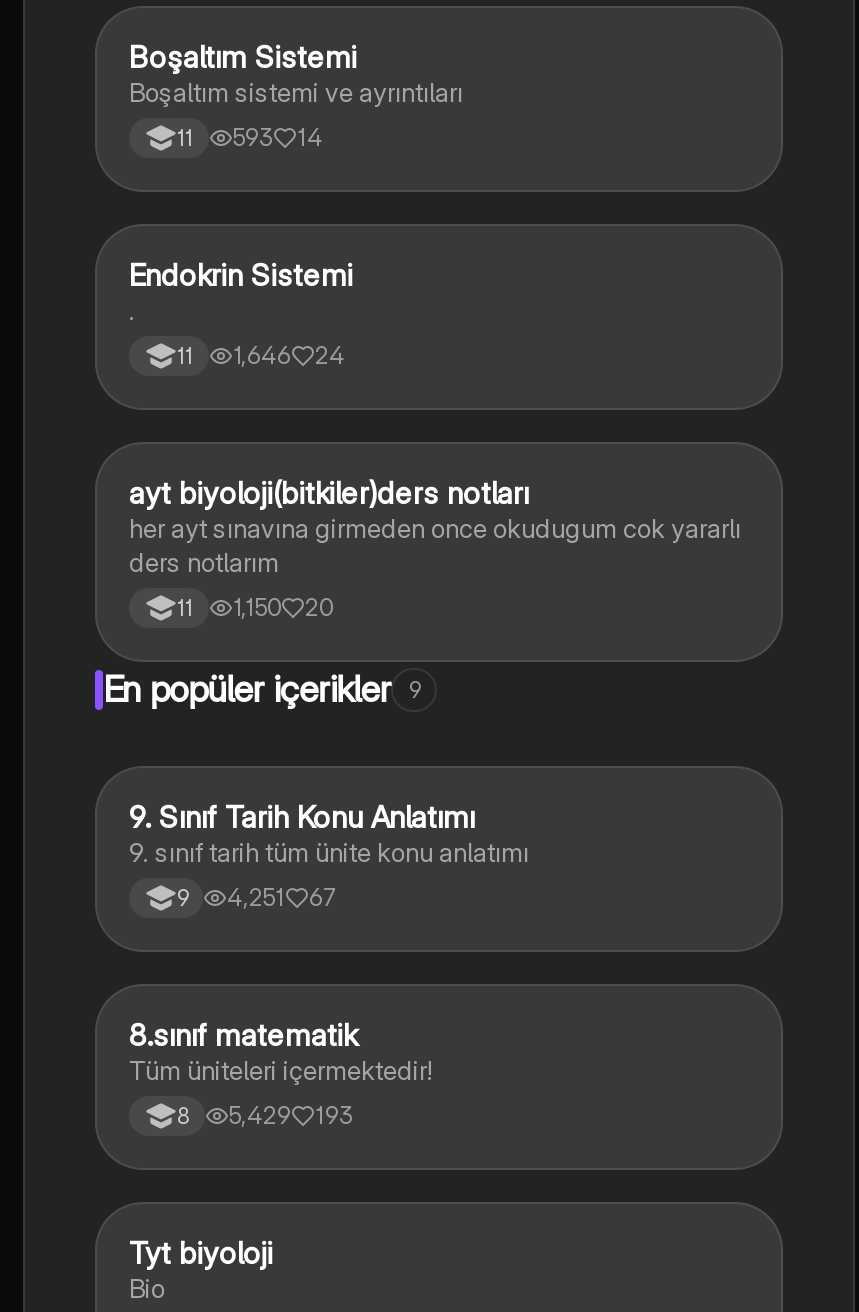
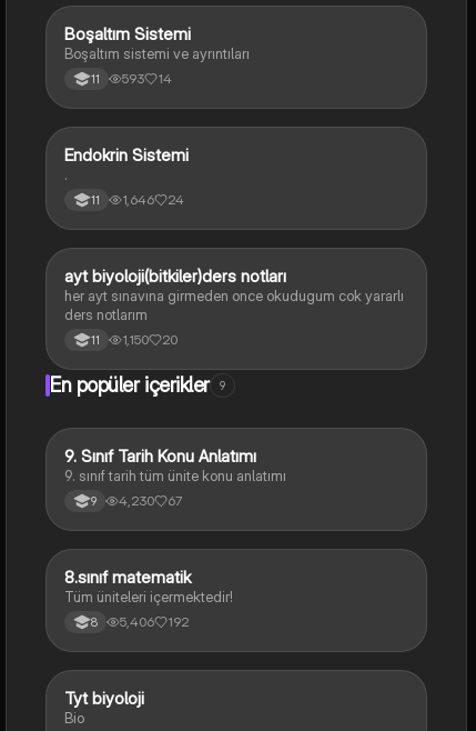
[177,881,335,911] 9 4,251 67 -> [91,492,182,508] 9 4,230 67
[229,1099,291,1129] 5,429 -> [120,613,154,630] 5,406
[315,1099,353,1129] 193 -> [168,613,189,630] 192

